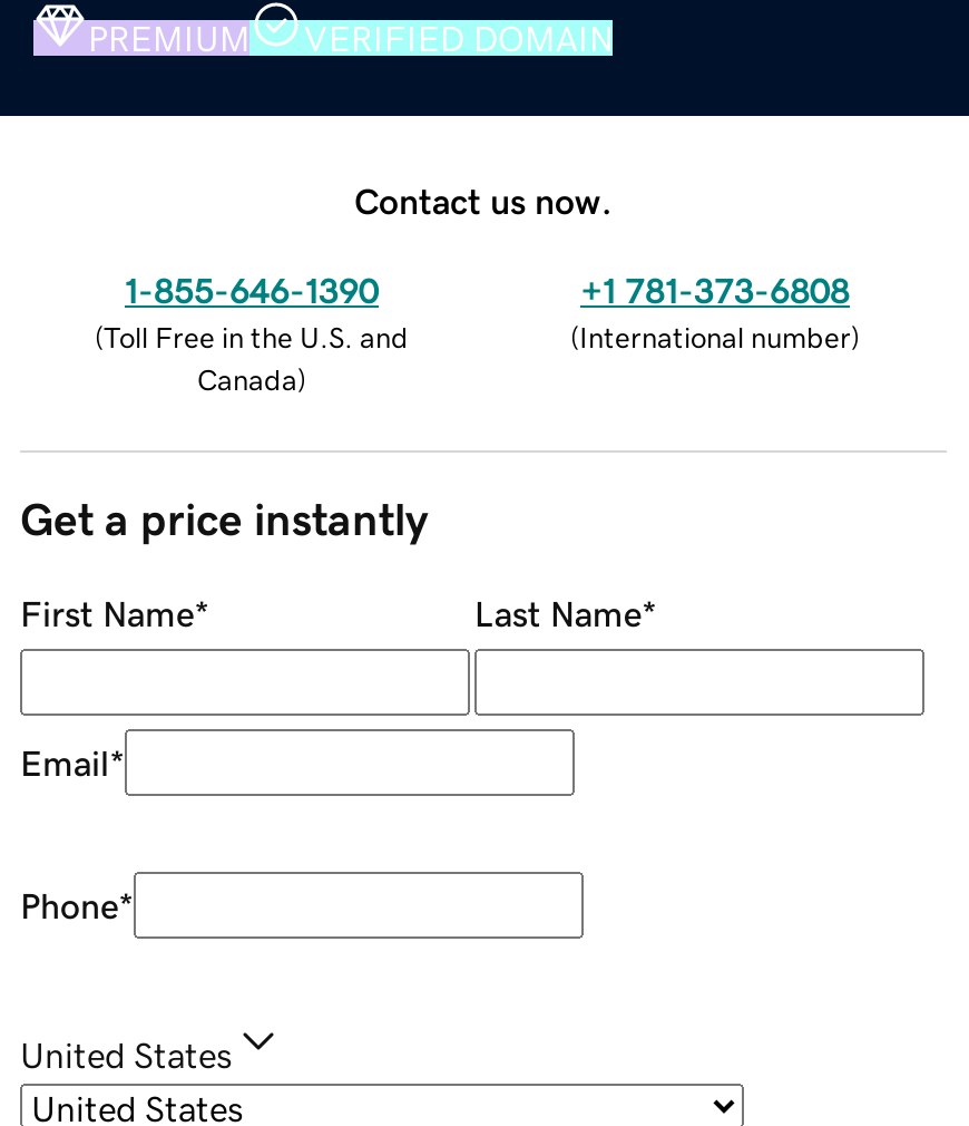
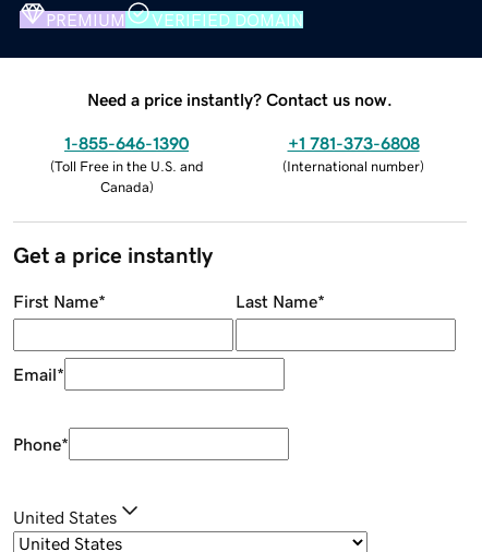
[354,182,613,218] Contact us now. -> [87,90,393,108] Need a price instantly? Contact us now.

